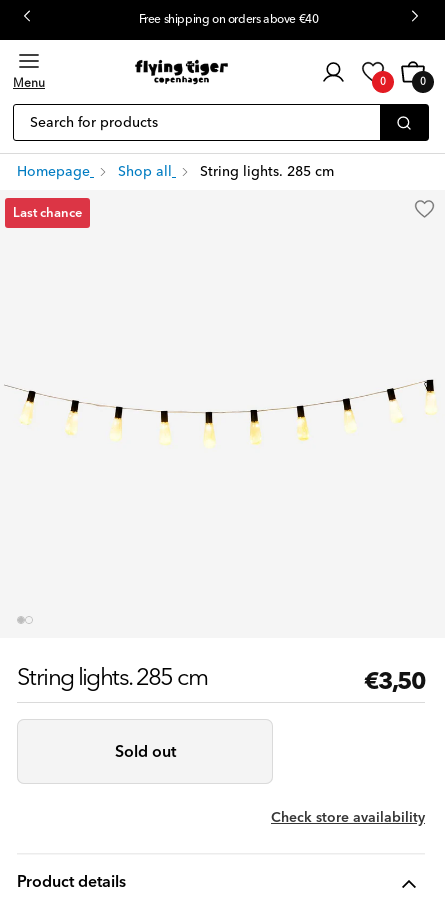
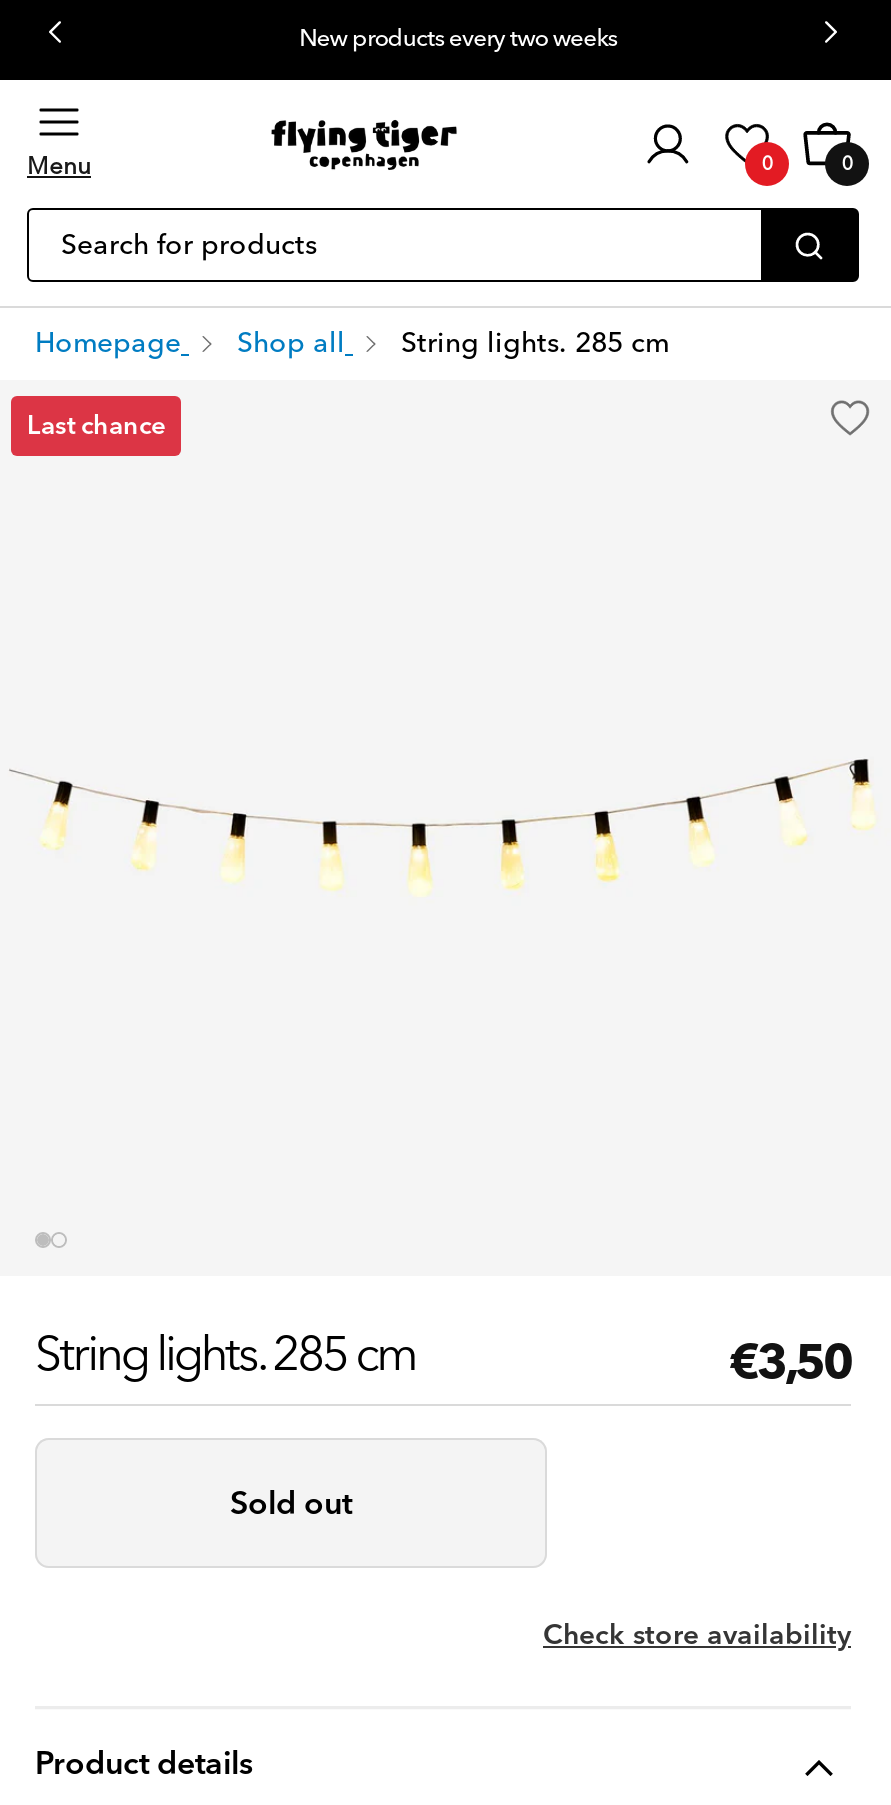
[139,9,318,30] Free shipping on orders above €40 -> [299,18,617,60] New products every two weeks

